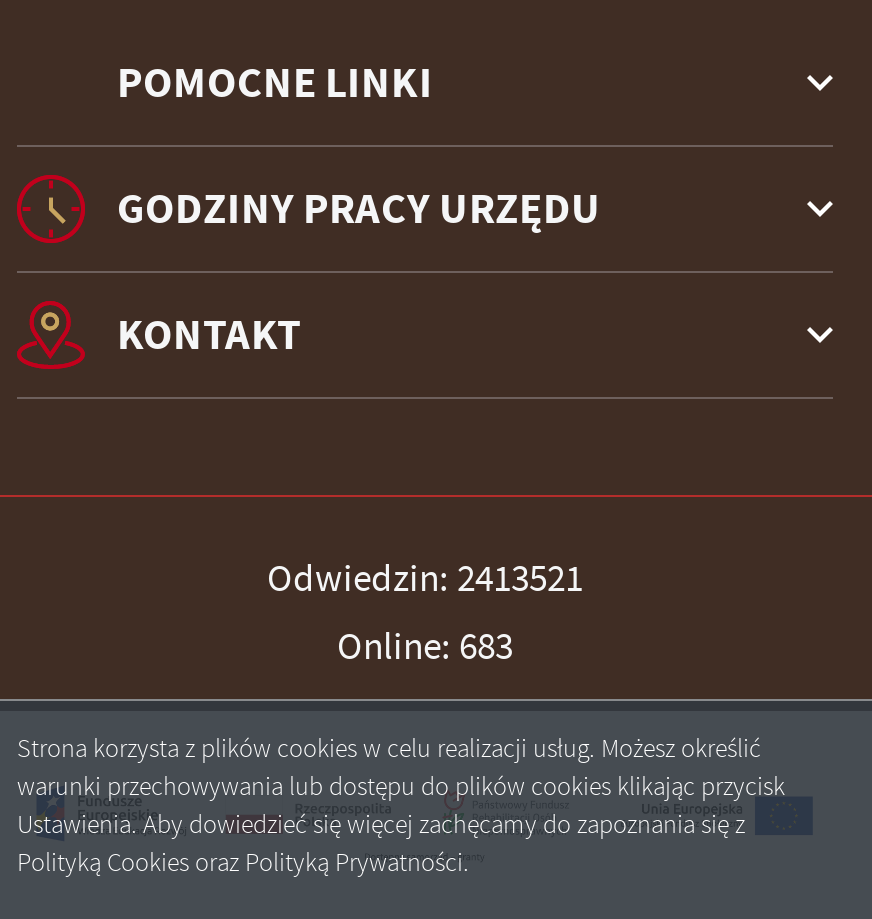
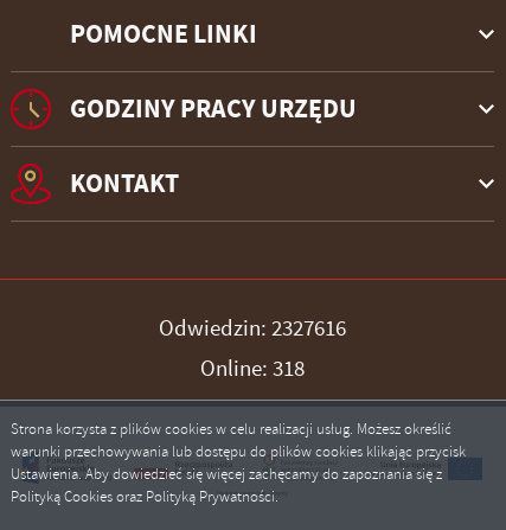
[267,556,583,604] Odwiedzin: 2413521 -> [159,315,346,343] Odwiedzin: 2327616
[337,624,513,672] Online: 683 -> [200,355,305,383] Online: 318

